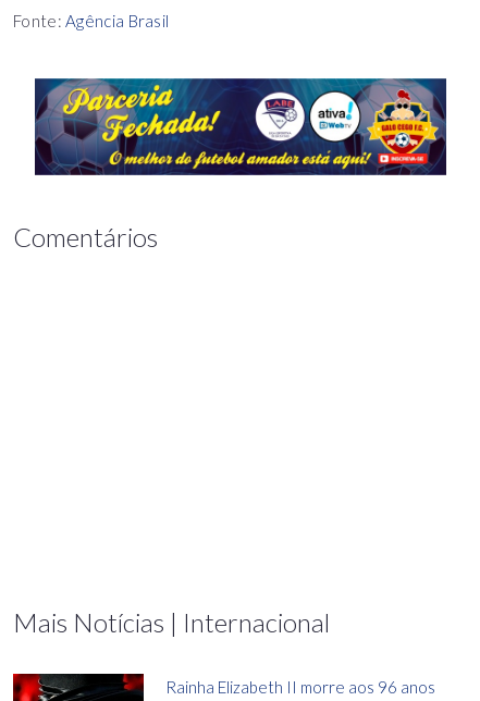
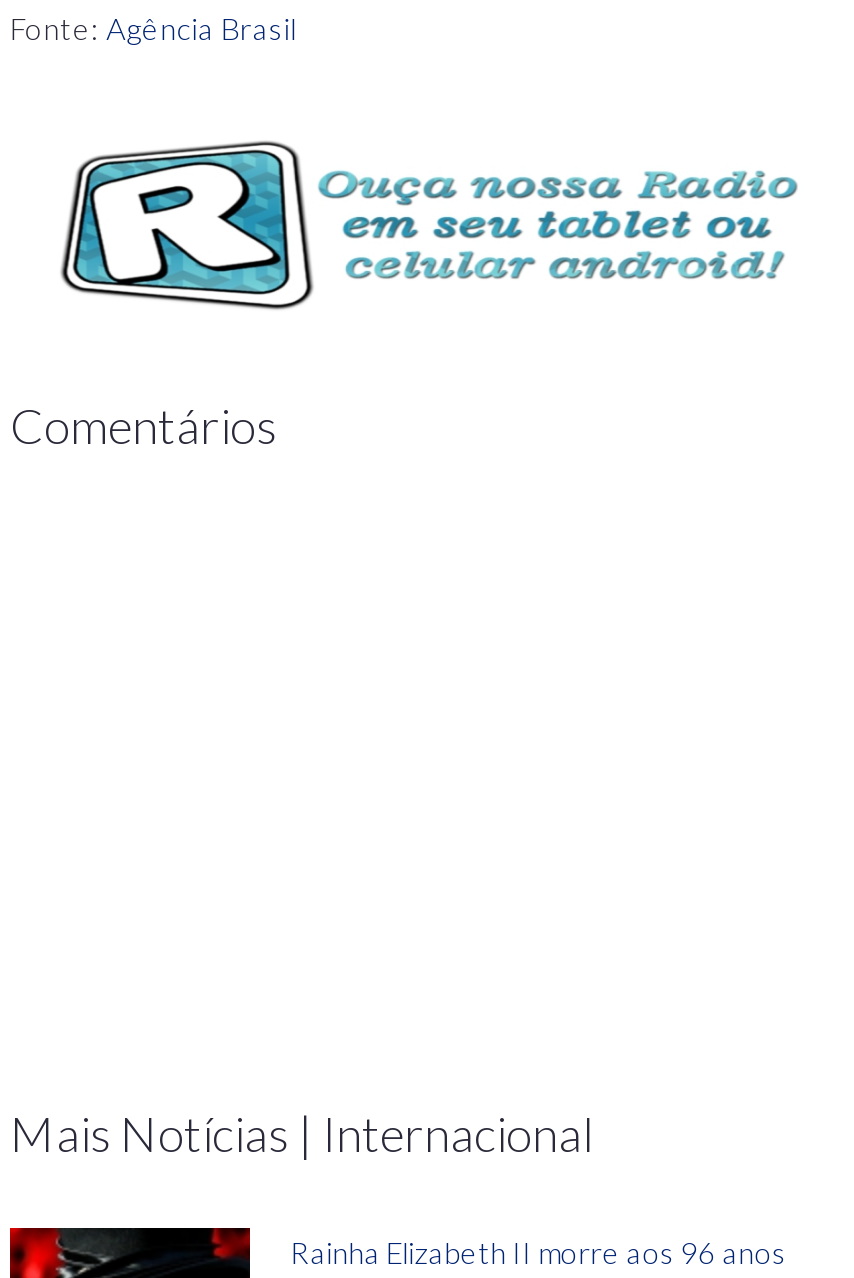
[34,77,447,176] [image] -> [50,134,806,312] [image]

